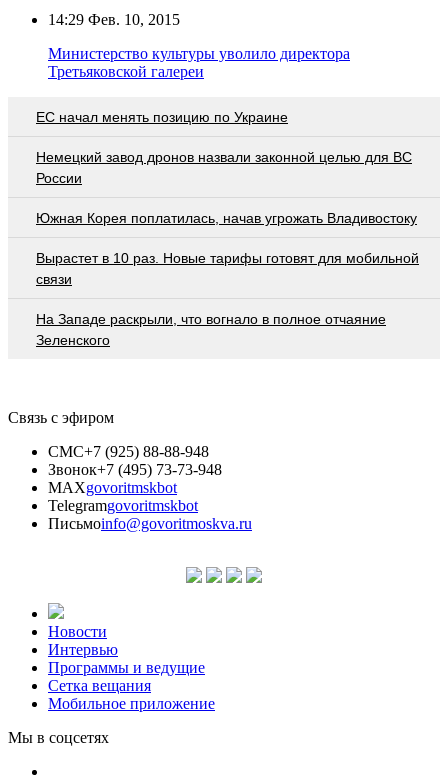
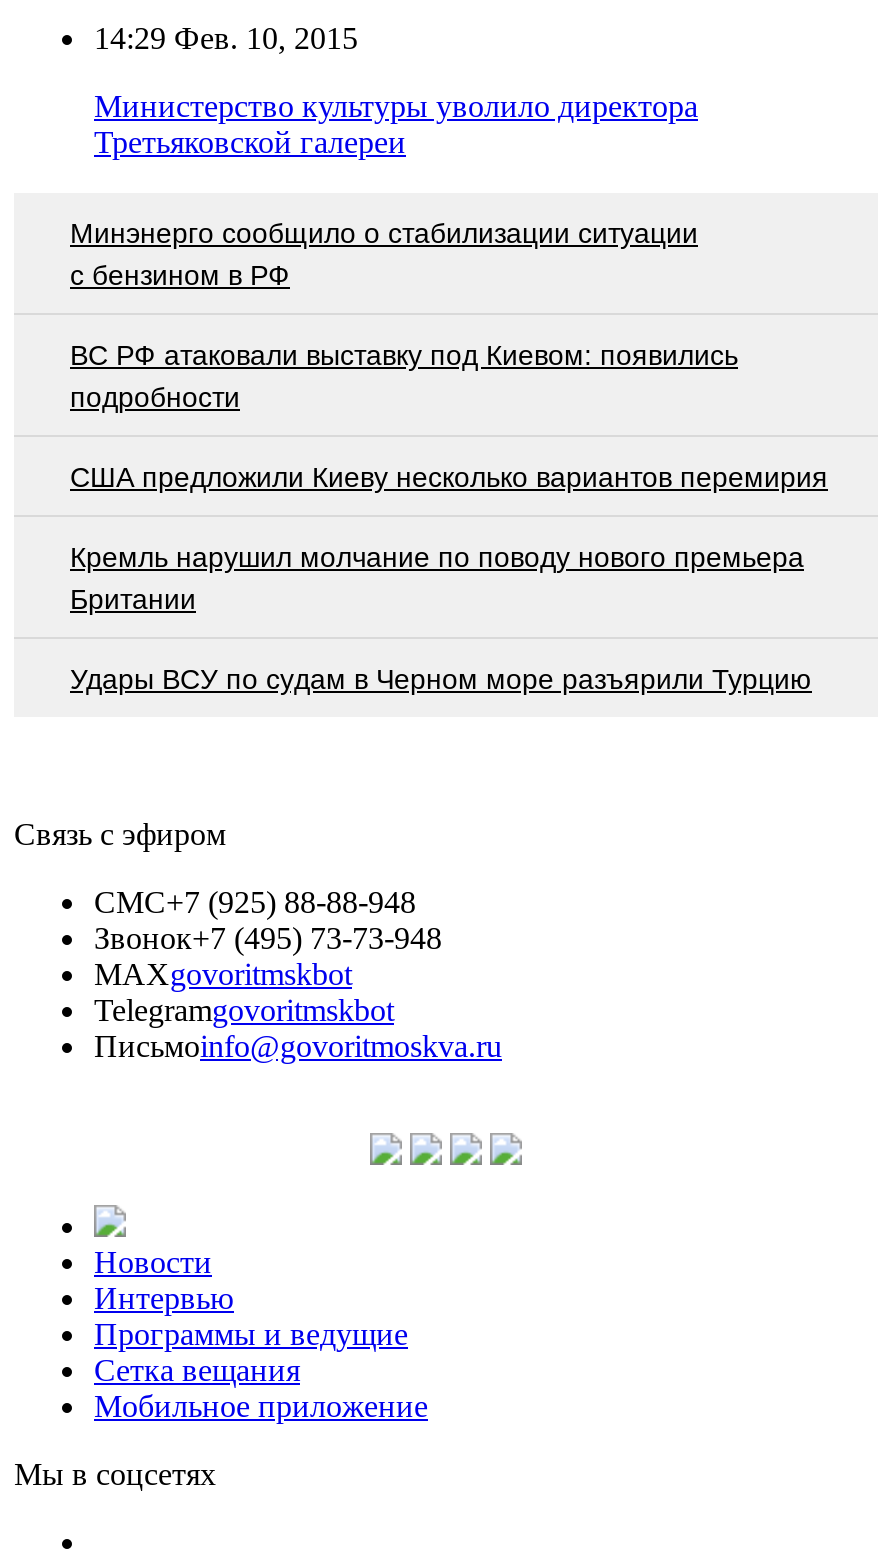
[36,109,288,125] ЕС начал менять позицию по Украине -> [70,216,698,290] Минэнерго сообщило о стабилизации ситуации | с бензином в РФ
[36,149,412,186] Немецкий завод дронов назвали законной целью для ВС | России -> [70,338,738,412] ВС РФ атаковали выставку под Киевом: появились | подробности
[36,210,417,226] Южная Корея поплатилась, начав угрожать Владивостоку -> [70,460,828,492] США предложили Киеву несколько вариантов перемирия
[36,250,419,287] Вырастет в 10 раз. Новые тарифы готовят для мобильной | связи -> [70,540,804,614] Кремль нарушил молчание по поводу нового премьера | Британии
[36,311,386,348] На Западе раскрыли, что вогнало в полное отчаяние | Зеленского -> [70,662,812,694] Удары ВСУ по судам в Черном море разъярили Турцию

